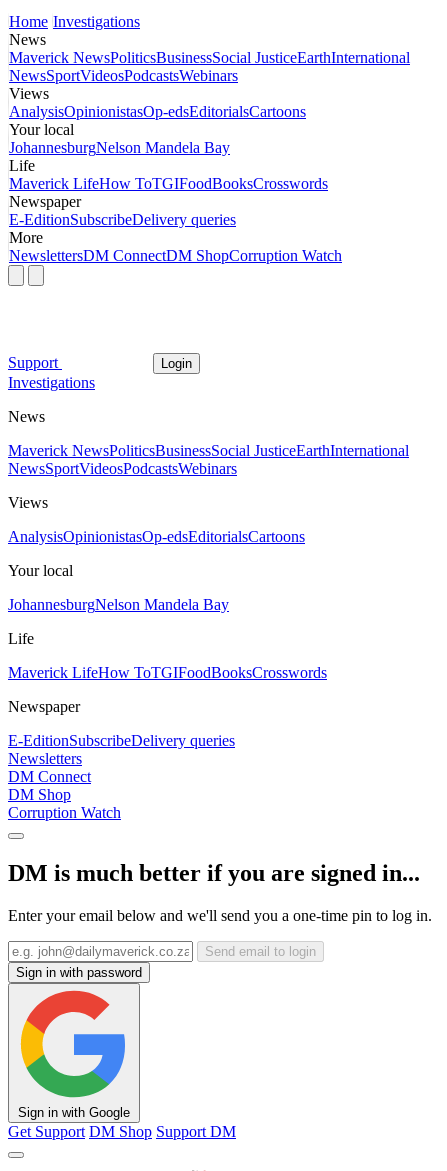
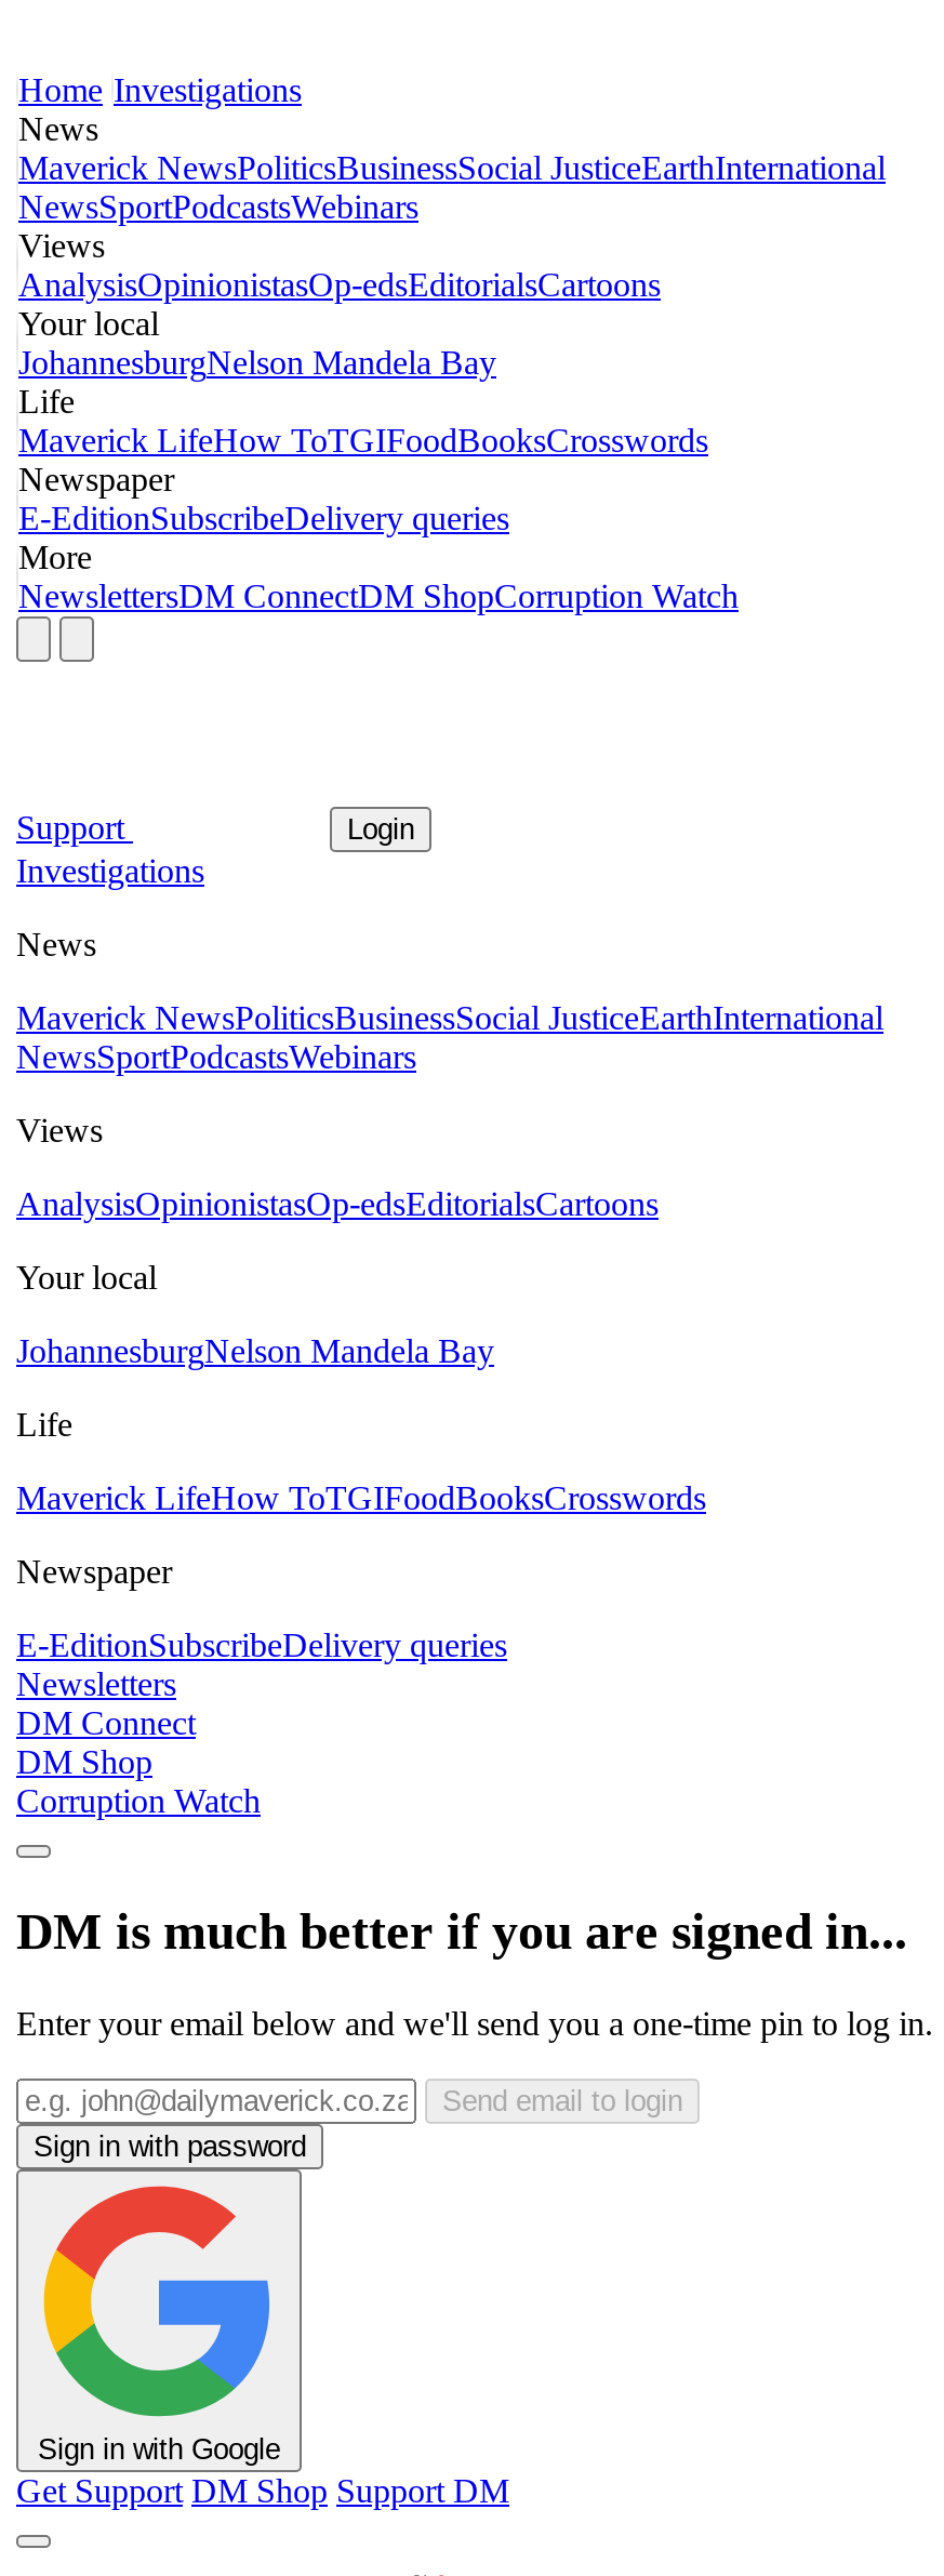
[9,67,238,84] NewsSportVideosPodcastsWebinars -> [18,189,418,226] NewsSportPodcastsWebinars
[8,460,237,477] NewsSportVideosPodcastsWebinars -> [16,1039,416,1076] NewsSportPodcastsWebinars

